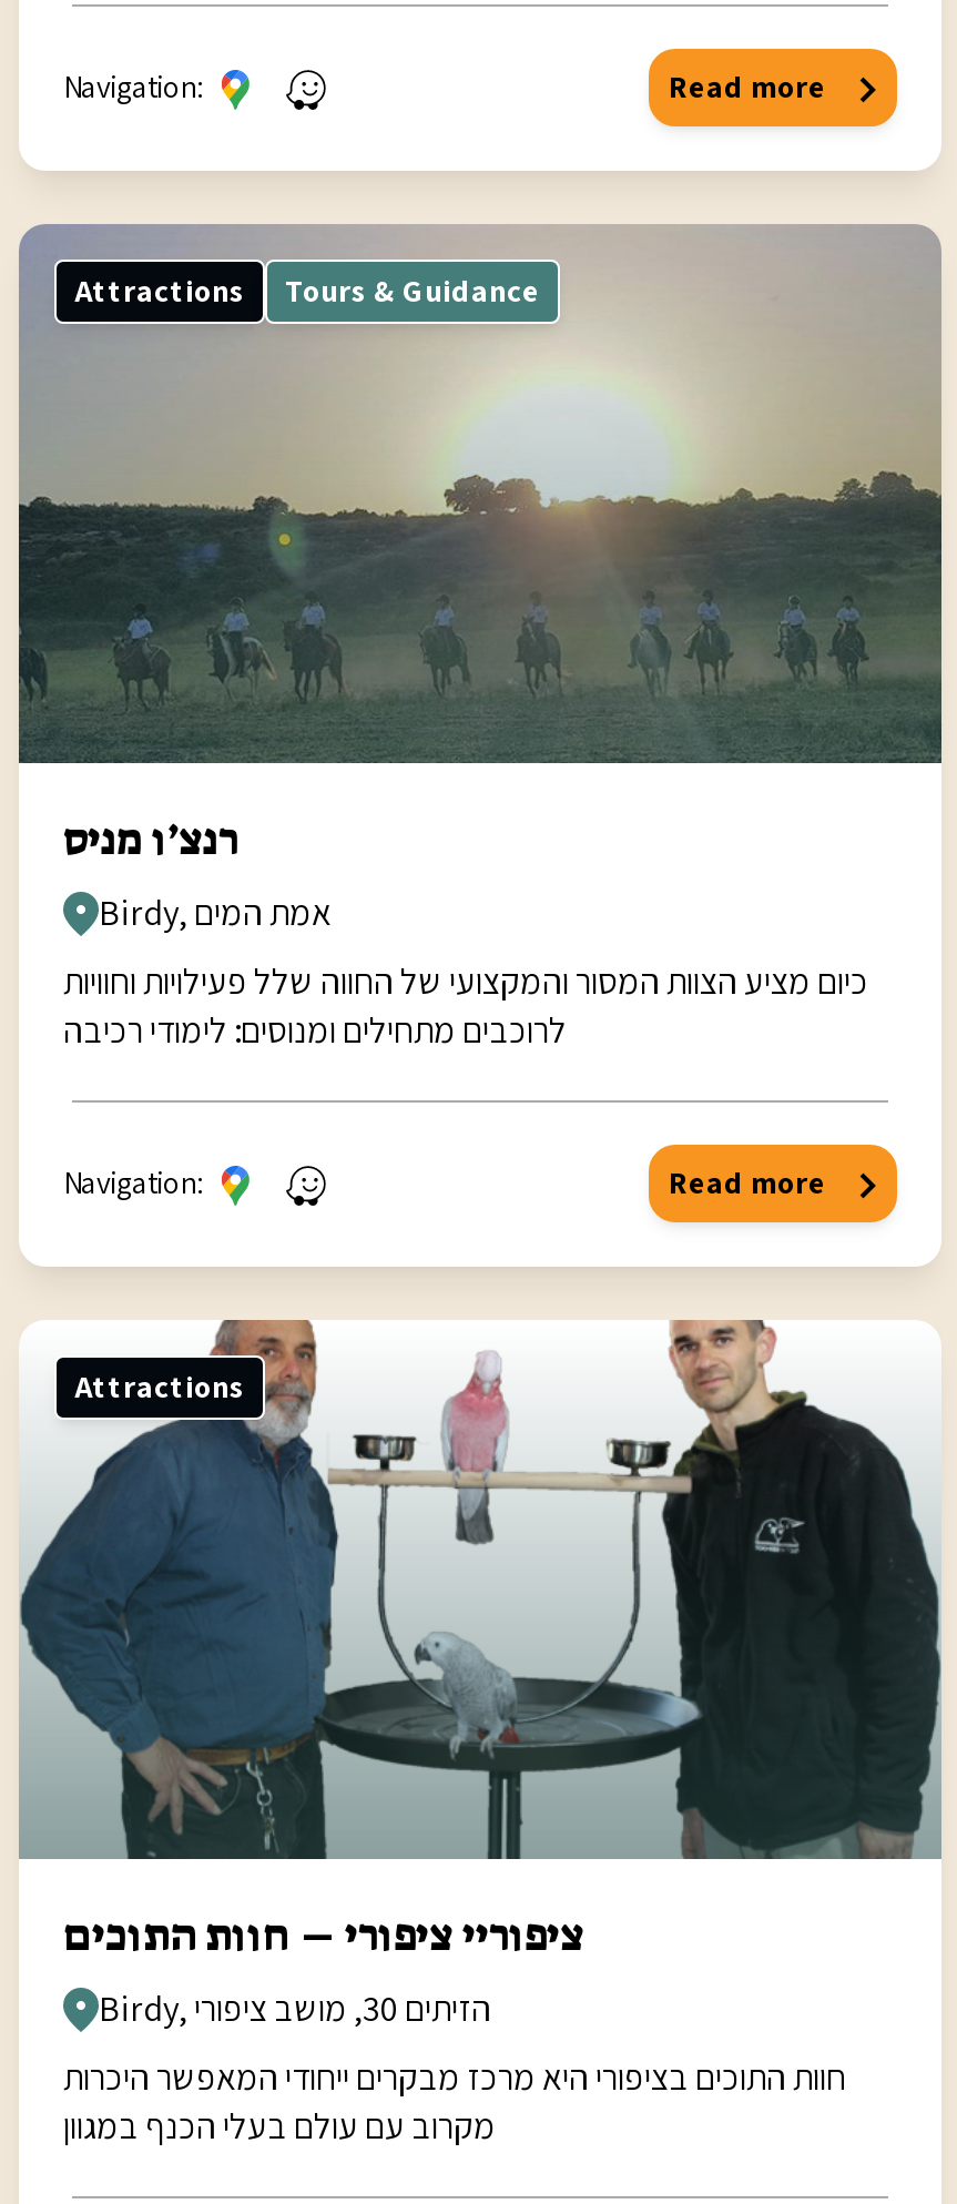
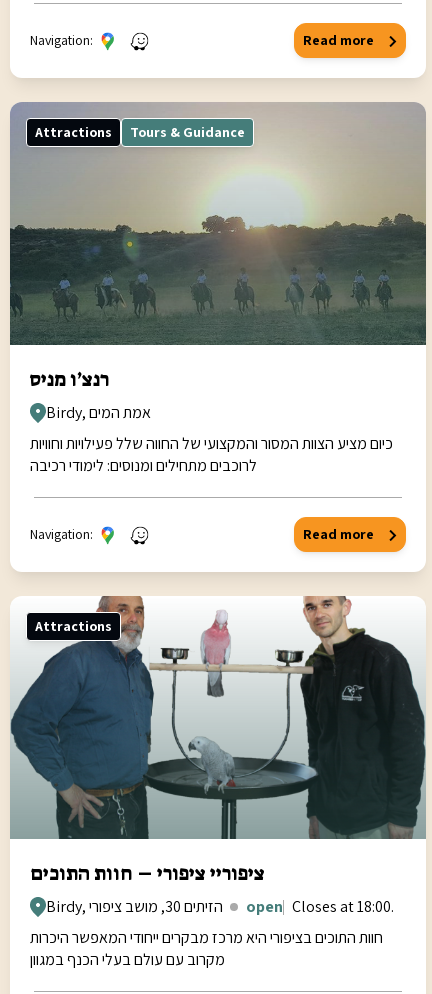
none -> [246,896,394,917] open Closes at 18:00.

